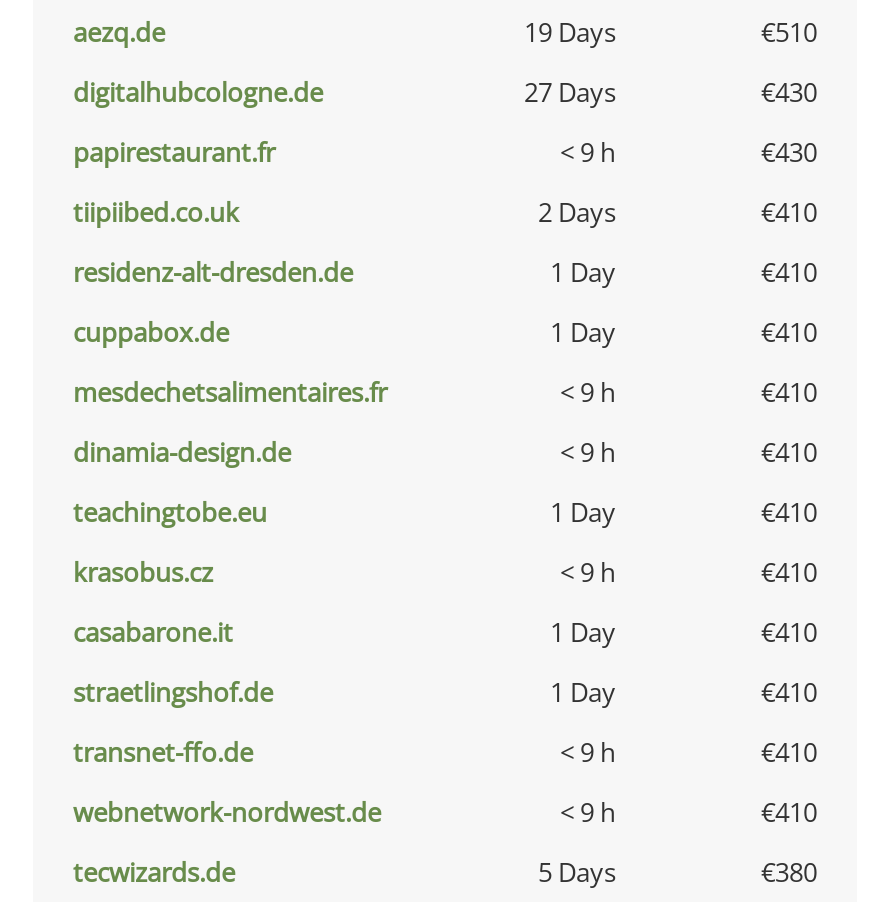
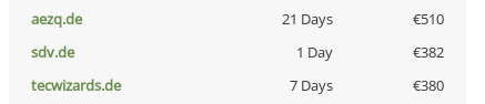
[524,14,616,50] 19 Days -> [281,9,332,29] 21 Days
[73,74,817,290] digitalhubcologne.de | 27 Days | €430 | papirestaurant.fr | < 9 h | €430 | tiipiibed.co.uk | 2 Days | €410 | residenz-alt-dresden.de -> [31,42,74,62] sdv.de
[73,254,817,830] €410 | cuppabox.de | 1 Day | €410 | mesdechetsalimentaires.fr | < 9 h | €410 | dinamia-design.de | < 9 h | €410 | teachingtobe.eu | 1 Day | €410 | krasobus.cz | < 9 h | €410 | casabarone.it | 1 Day | €410 | straetlingshof.de | 1 Day | €410 | transnet-ffo.de | < 9 h | €410 | webnetwork-nordwest.de | < 9 h | €410 -> [413,42,444,62] €382
[538,854,616,890] 5 Days -> [289,75,332,95] 7 Days

